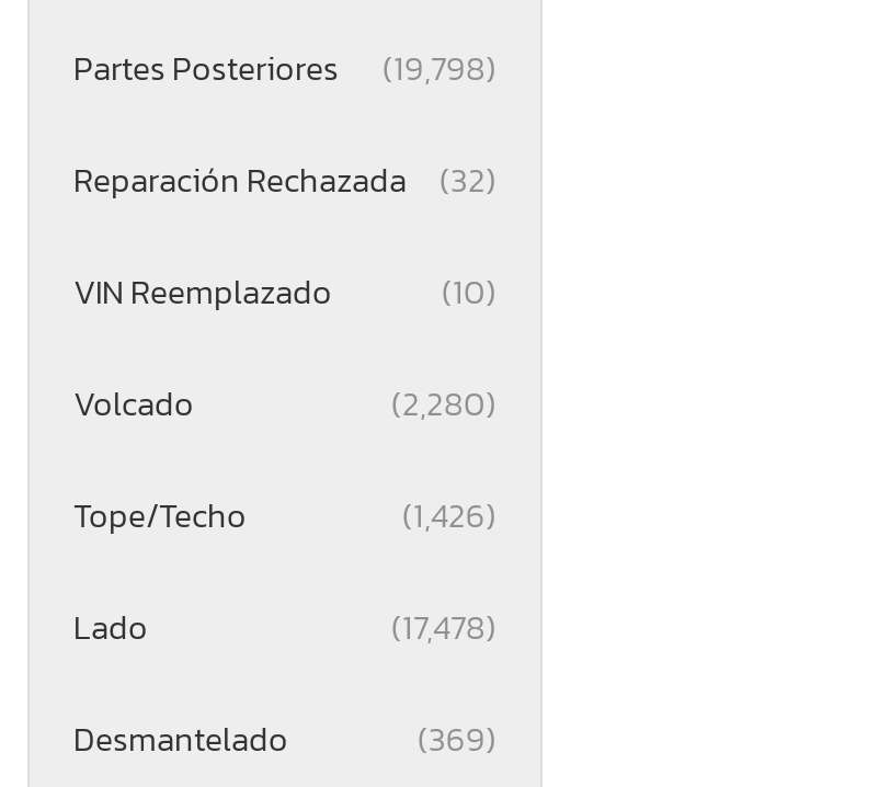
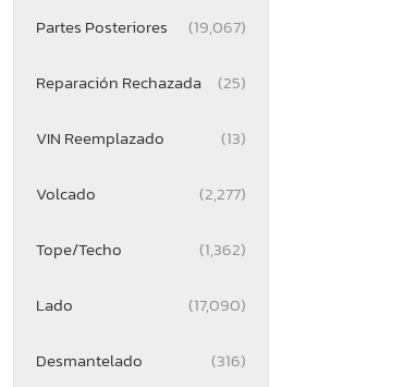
[73,42,496,92] Partes Posteriores (19,798) -> [36,14,246,39] Partes Posteriores (19,067)
[73,153,496,204] Reparación Rechazada (32) -> [36,69,246,94] Reparación Rechazada (25)
[442,265,496,316] (10) -> [221,125,246,150] (13)
[391,377,496,427] (2,280) -> [199,180,246,205] (2,277)
[402,489,496,539] (1,426) -> [199,236,246,261] (1,362)
[391,601,496,651] (17,478) -> [188,292,246,317] (17,090)
[418,712,496,763] (369) -> [211,347,246,372] (316)

